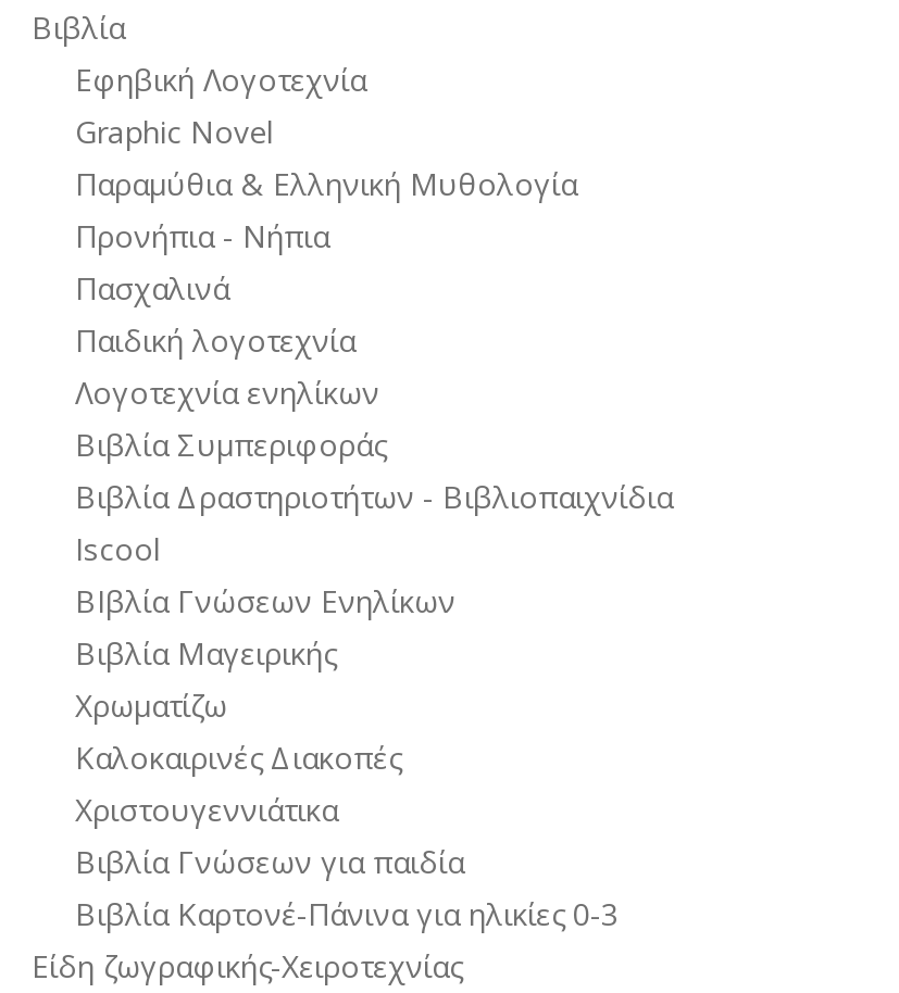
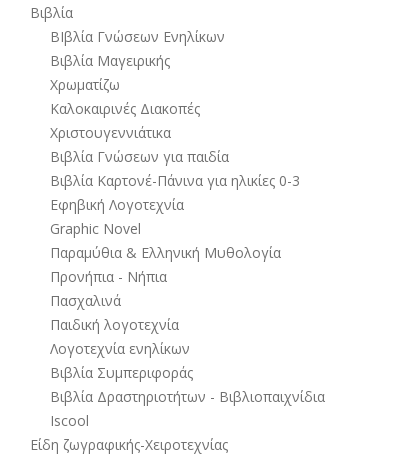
moved [75,58,673,569] -> [50,195,325,430]: Εφηβική Λογοτεχνία | Graphic Novel | Παραμύθια & Ελληνική Μυθολογία | ... | Βιβλία Δραστηριοτήτων - Βιβλιοπαιχνίδια | Iscool
moved [75,580,619,934] -> [50,27,300,190]: ΒΙβλία Γνώσεων Ενηλίκων | Βιβλία Μαγειρικής | Χρωματίζω | Καλοκαιρινές Διακοπές | Χριστουγεννιάτικα | Βιβλία Γνώσεων για παιδία | Βιβλία Καρτονέ-Πάνινα για ηλικίες 0-3

